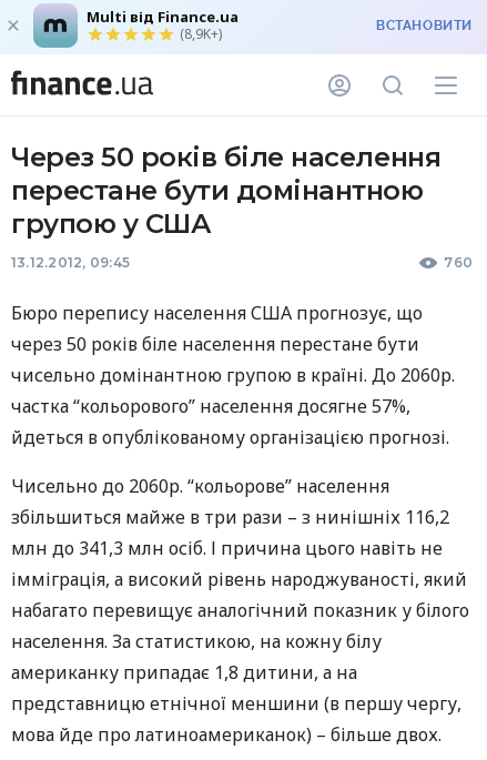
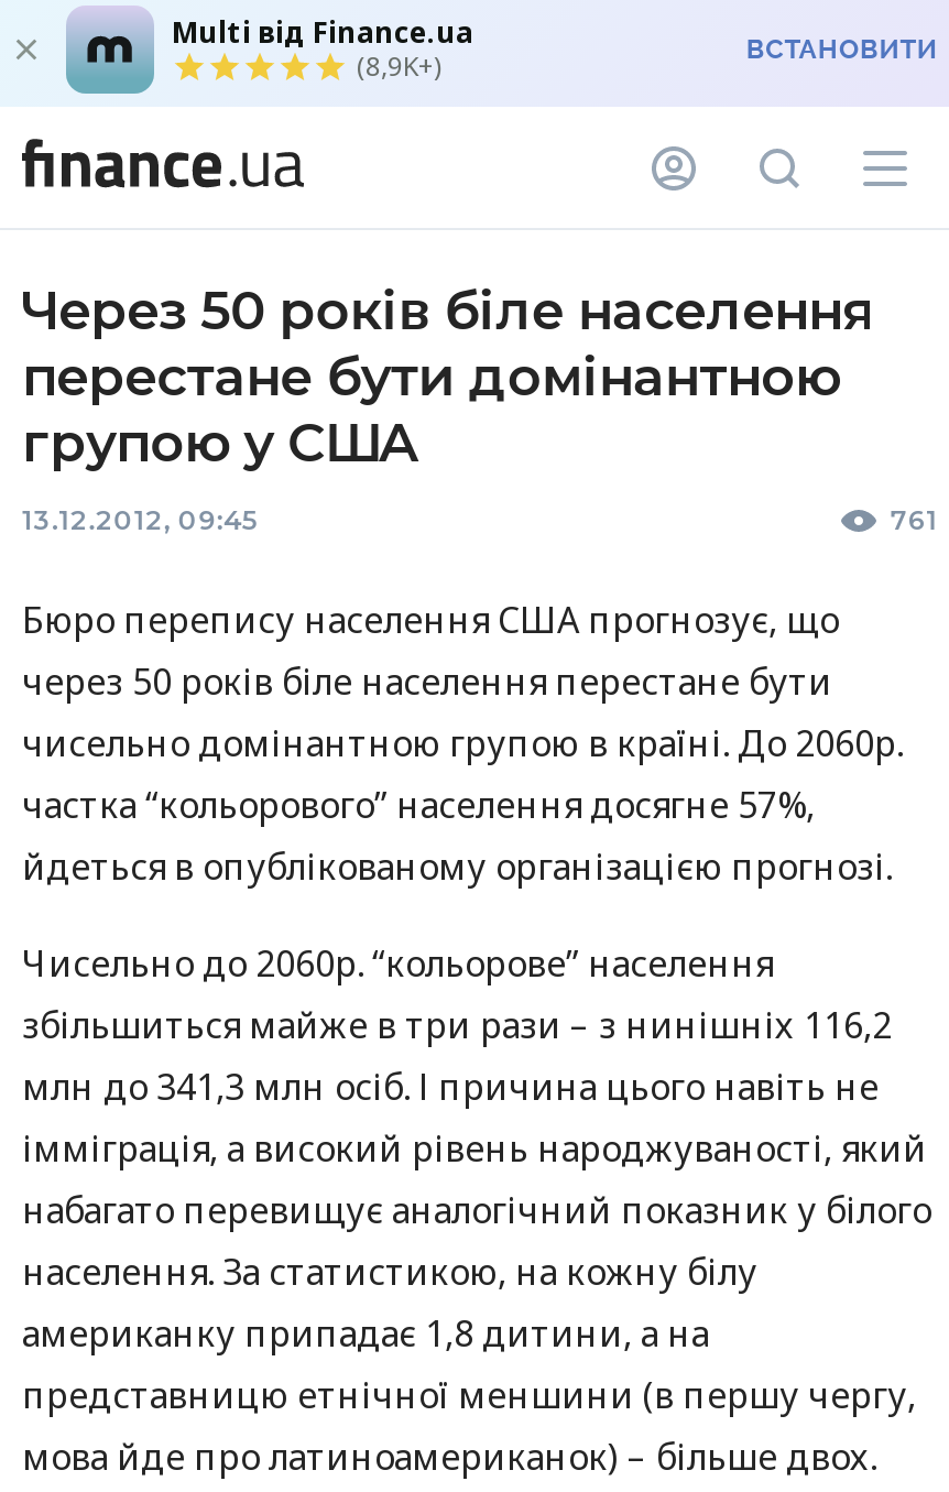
[444,254,473,271] 760 -> [890,503,938,536] 761

